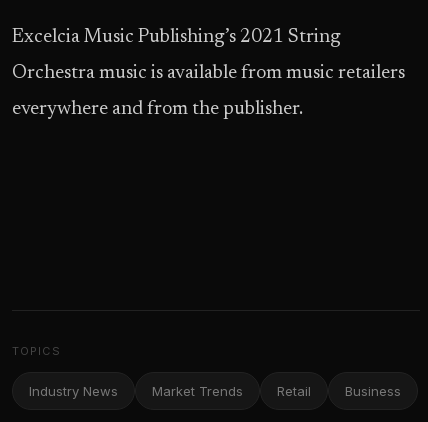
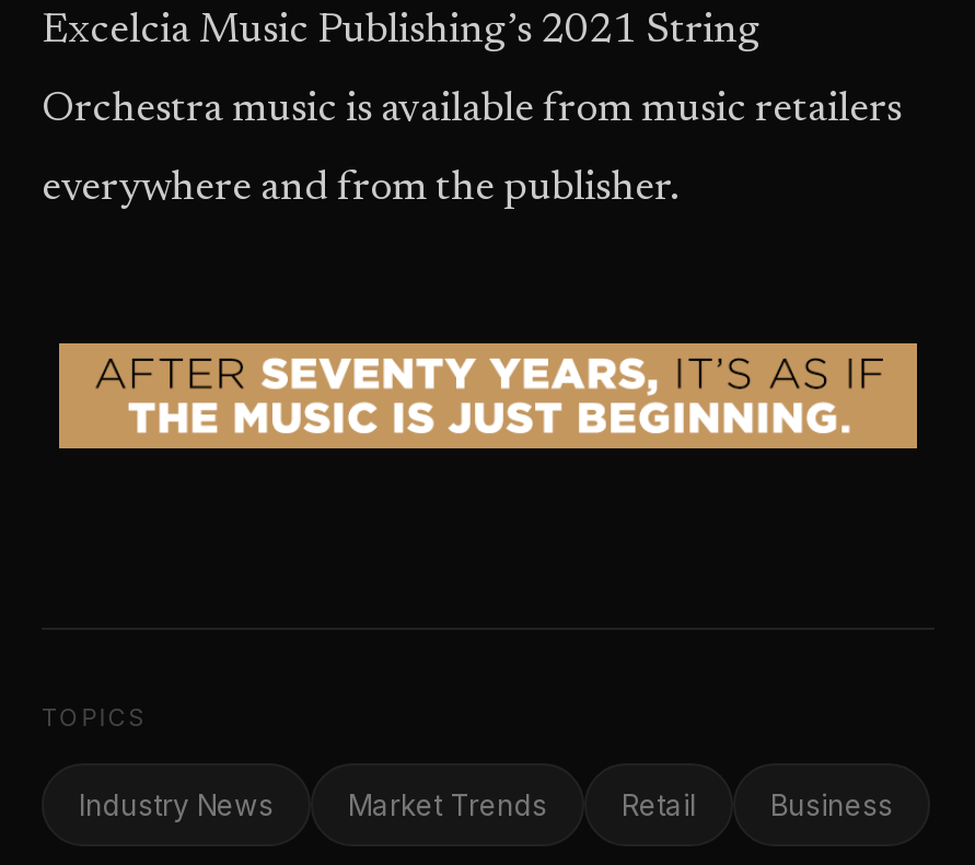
none -> [57,341,919,451] [image]

